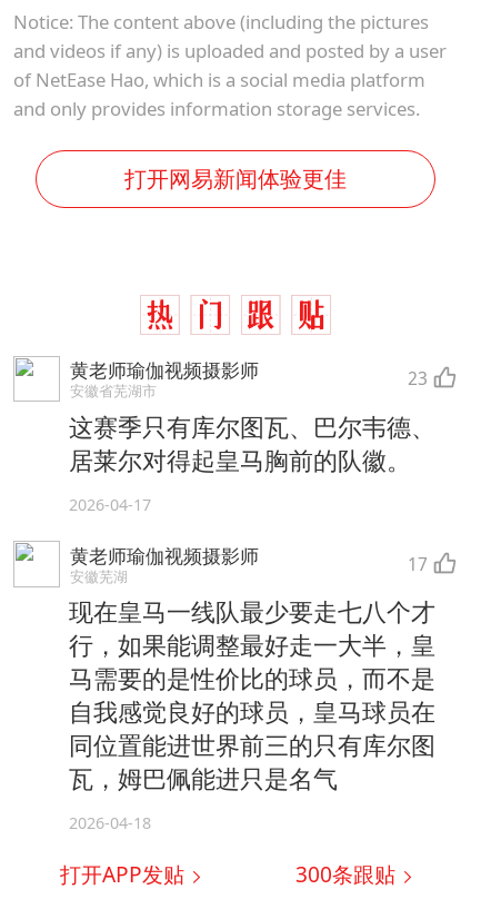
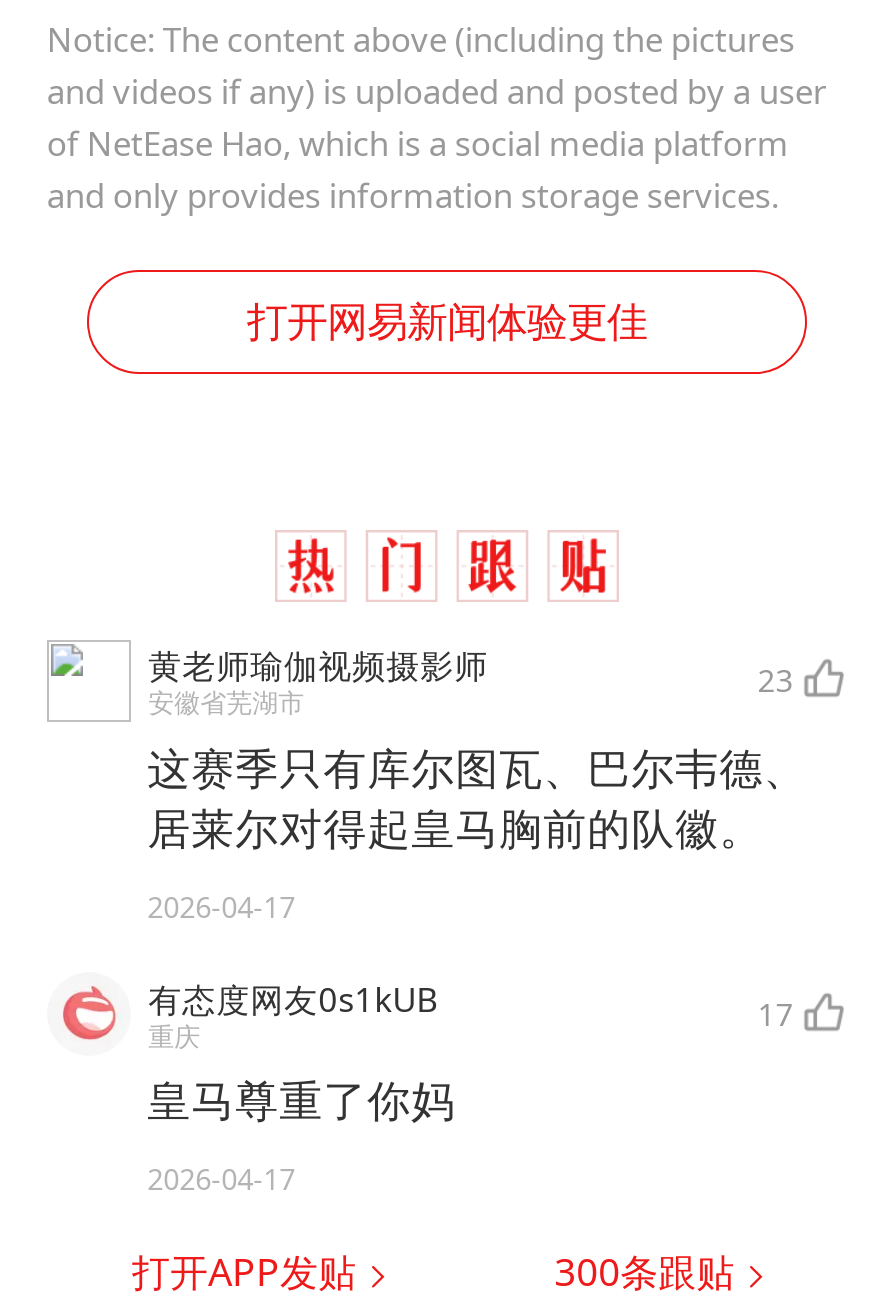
[12,540,258,587] [image] | 黄老师瑜伽视频摄影师 | 安徽芜湖 -> [47,972,438,1053] [image] | 有态度网友0s1kUB | 重庆
[69,595,436,795] 现在皇马一线队最少要走七八个才 | 行，如果能调整最好走一大半，皇 | 马需要的是性价比的球员，而不是 | 自我感觉良好的球员，皇马球员在 | 同位置能进世界前三的只有库尔图 | 瓦，姆巴佩能进只是名气 -> [147,1070,455,1128] 皇马尊重了你妈
[69,813,151,834] 2026-04-18 -> [147,1161,295,1199] 2026-04-17

